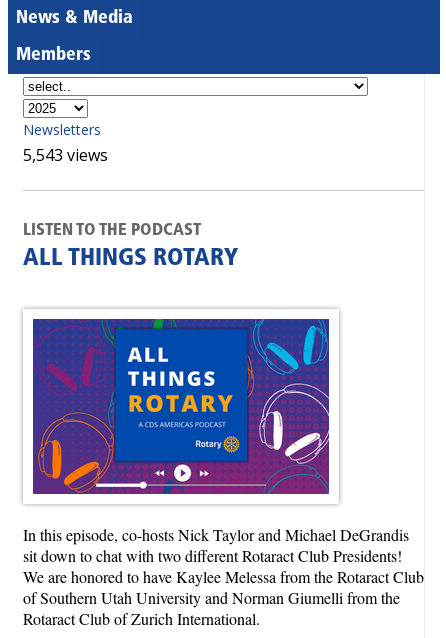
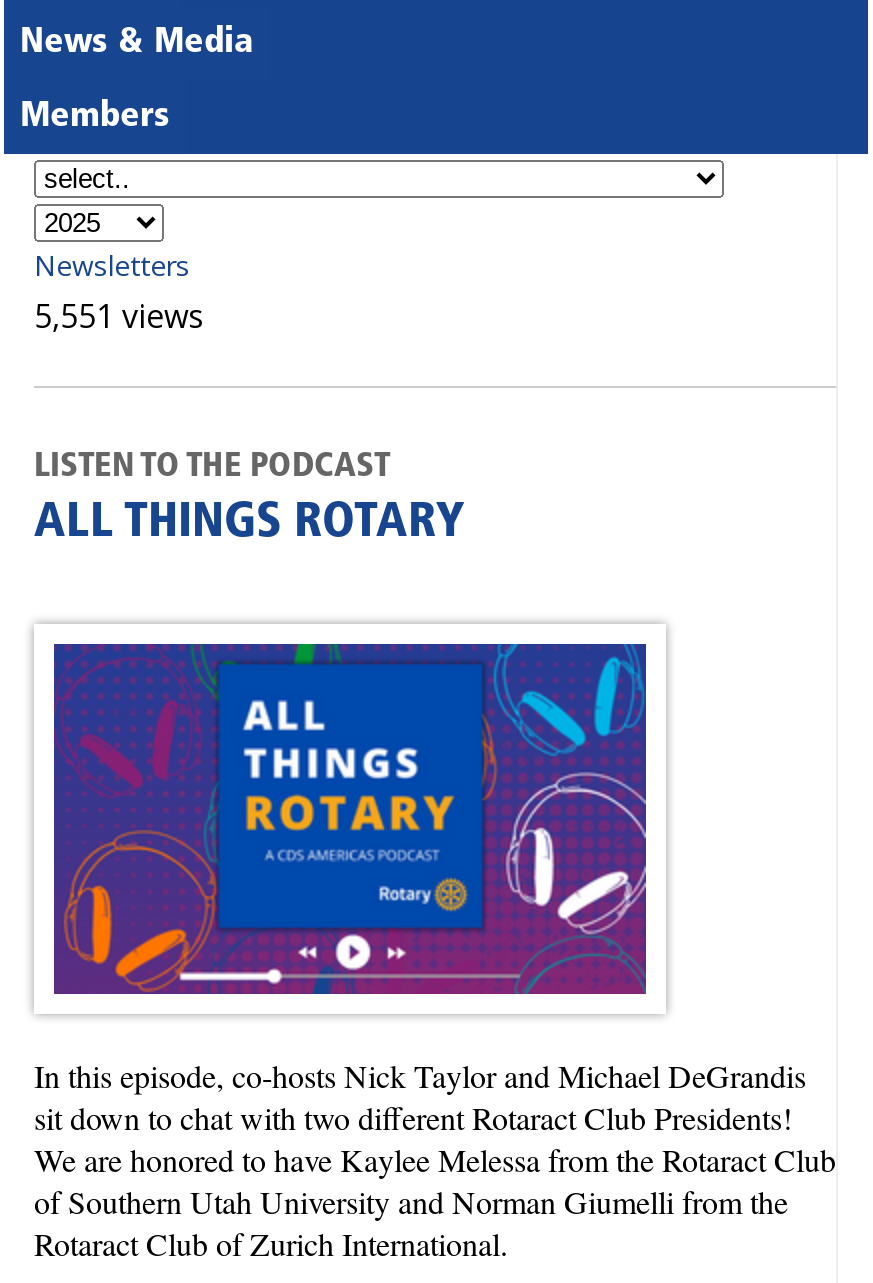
[23,144,108,166] 5,543 views -> [34,294,204,338] 5,551 views

